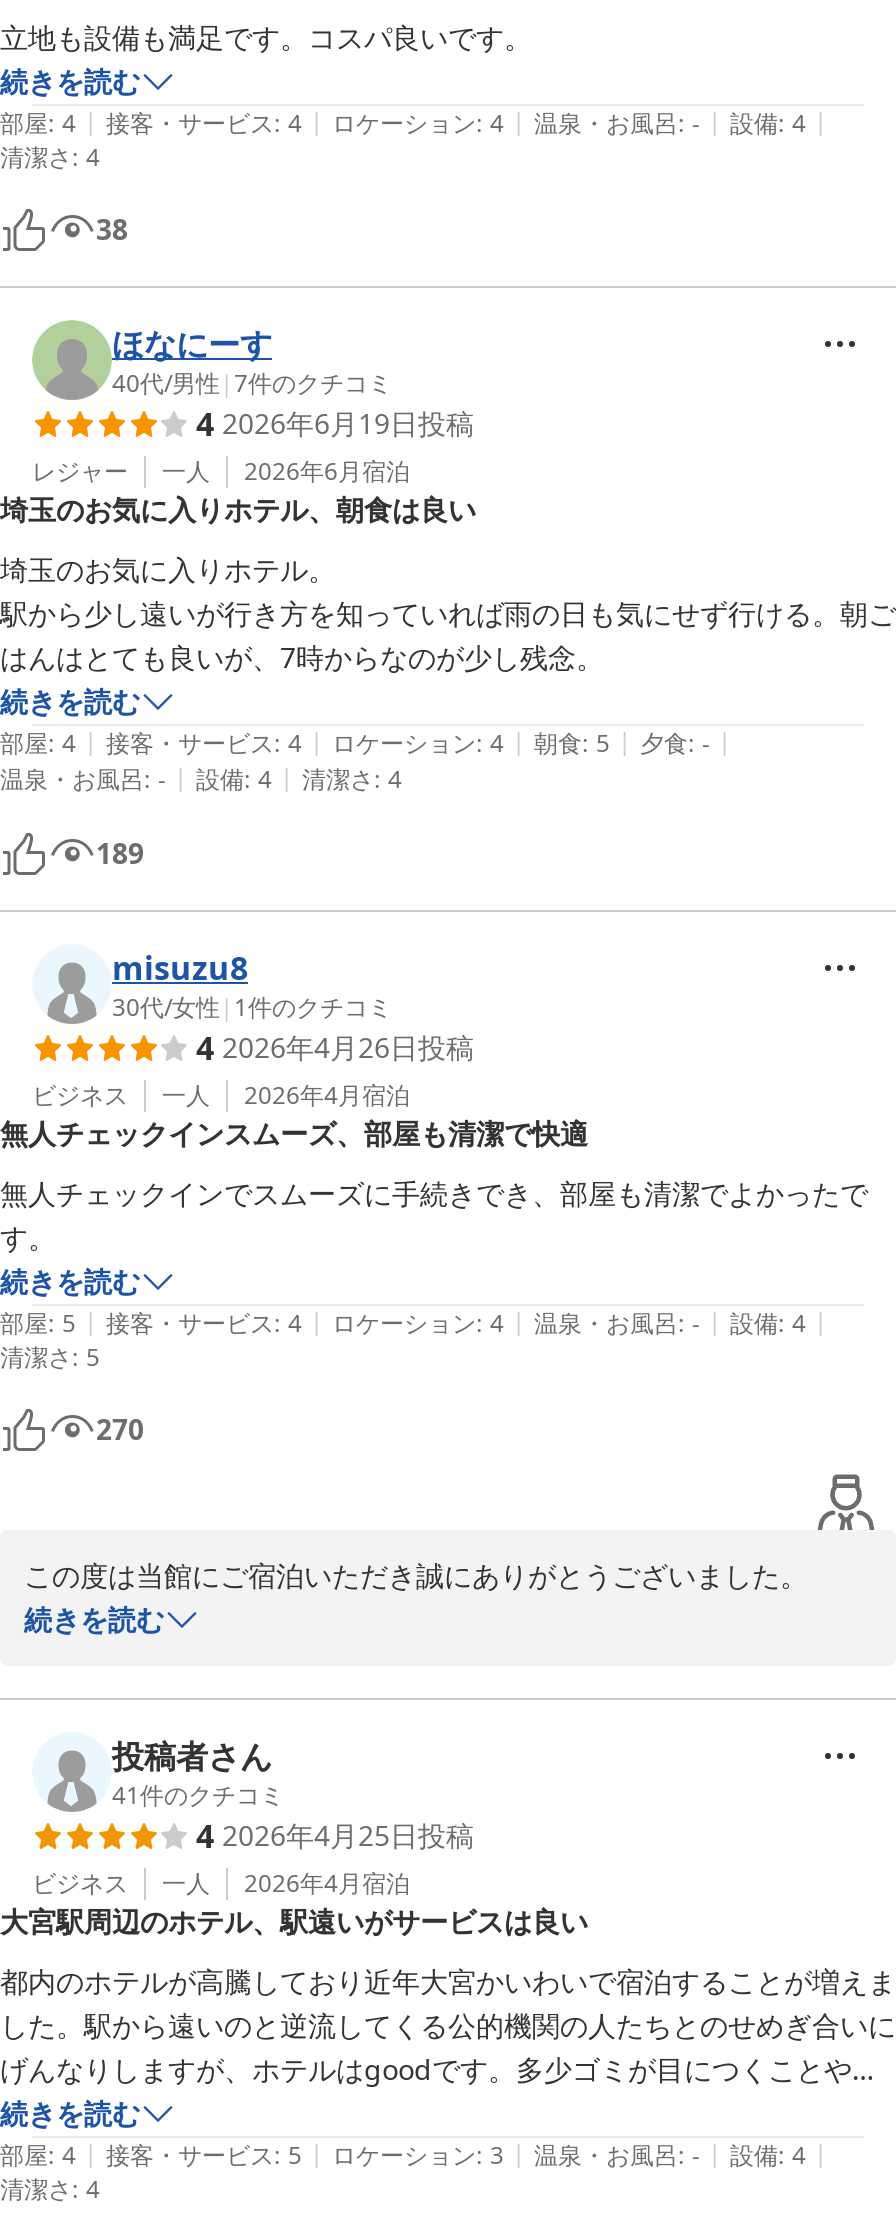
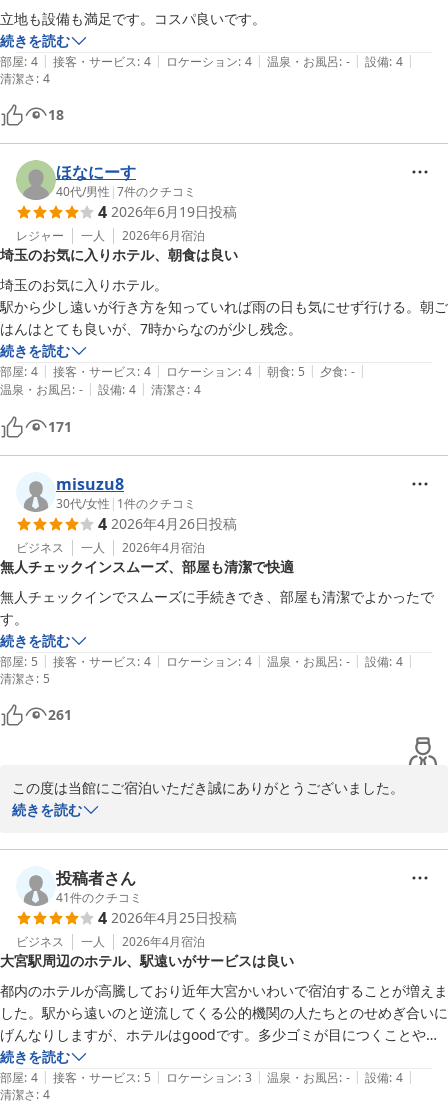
[96,210,128,248] 38 -> [48,105,64,124] 18
[96,834,144,872] 189 -> [48,417,72,436] 171
[96,1410,144,1448] 270 -> [48,705,72,724] 261

